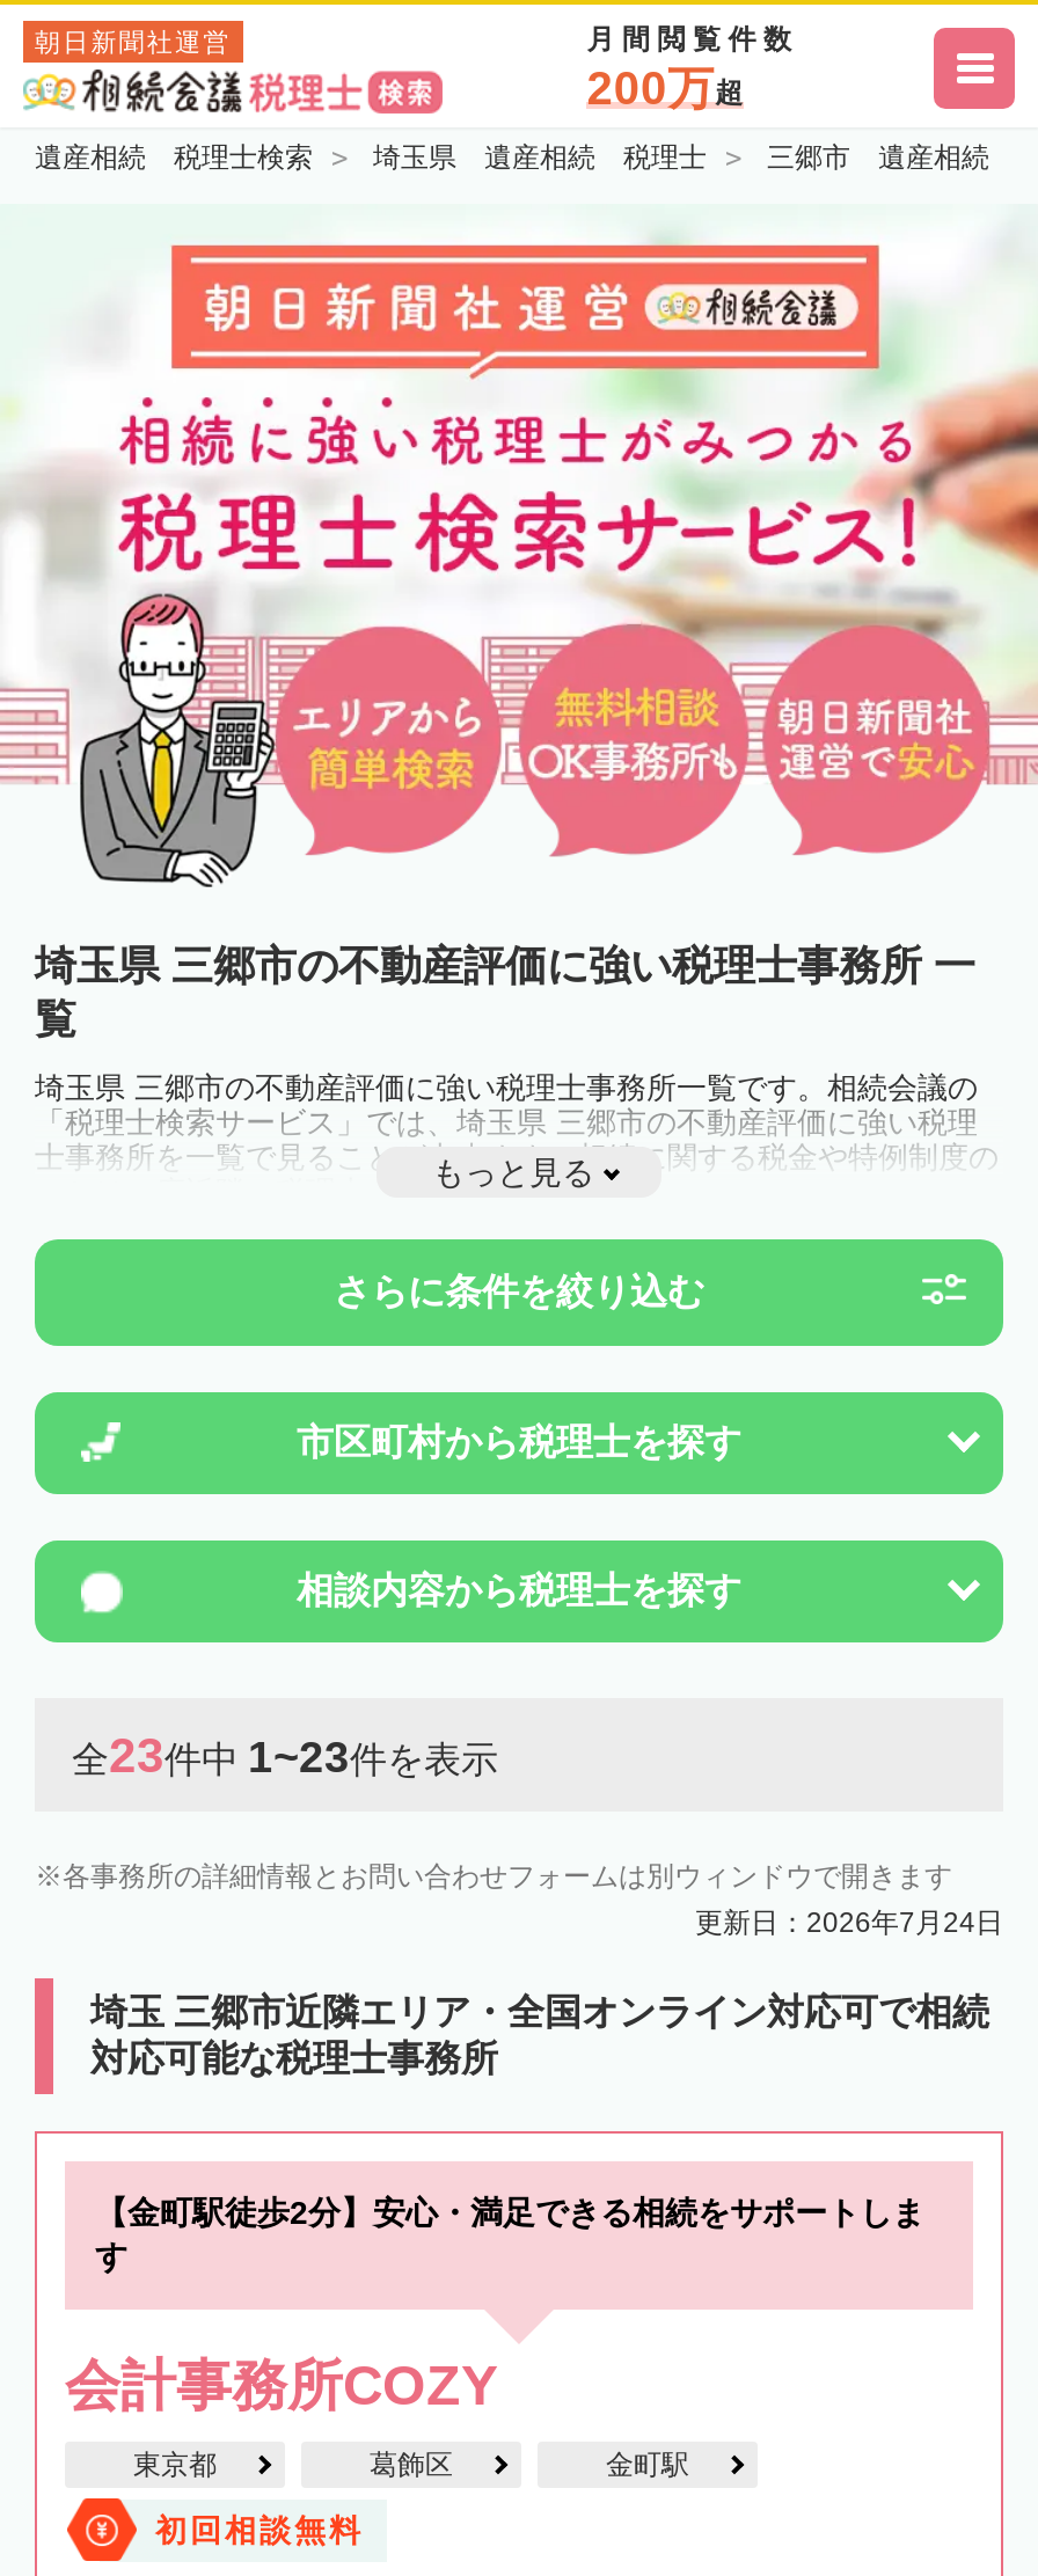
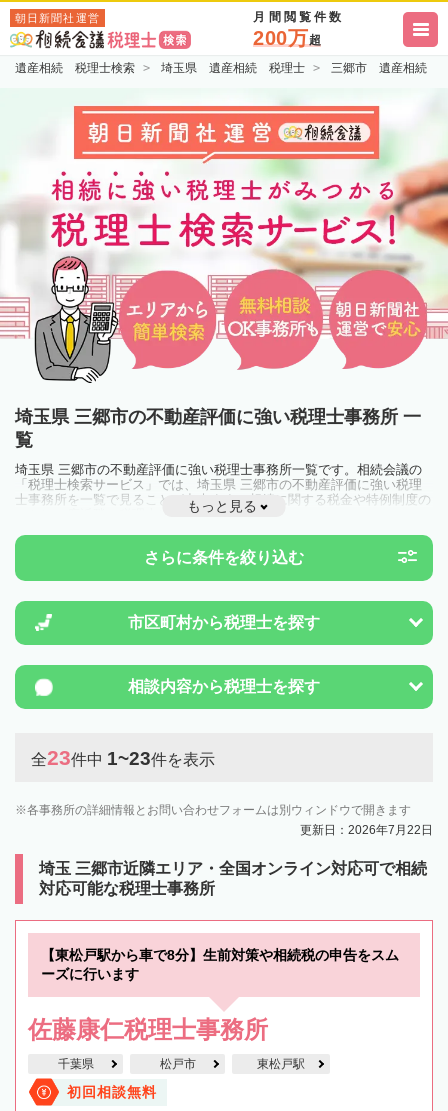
[695,1906,1003,1938] 更新日：2026年7月24日 -> [300,823,433,837] 更新日：2026年7月22日
[95,2193,924,2274] 【金町駅徒歩2分】安心・満足できる相続をサポートしま | す -> [41,947,399,982] 【東松戸駅から車で8分】生前対策や相続税の申告をスム | ーズに行います
[65,2353,498,2415] 会計事務所COZY -> [28,1016,268,1043] 佐藤康仁税理士事務所
[133,2448,689,2480] 東京都 | 葛飾区 | 金町駅 -> [57,1057,305,1071] 千葉県 | 松戸市 | 東松戸駅

